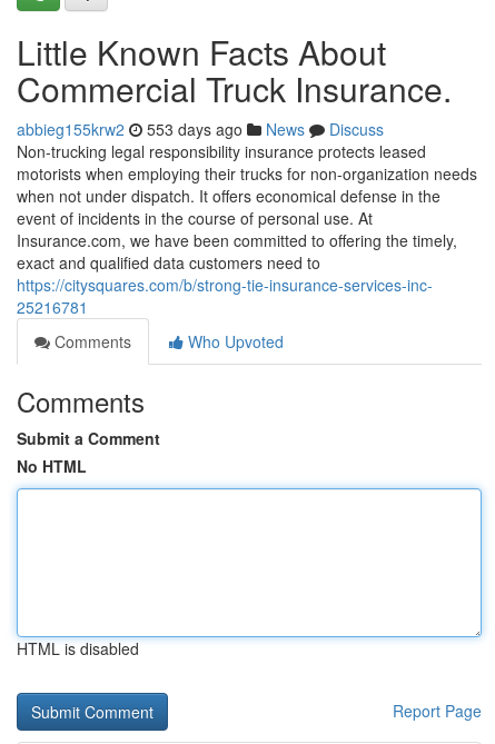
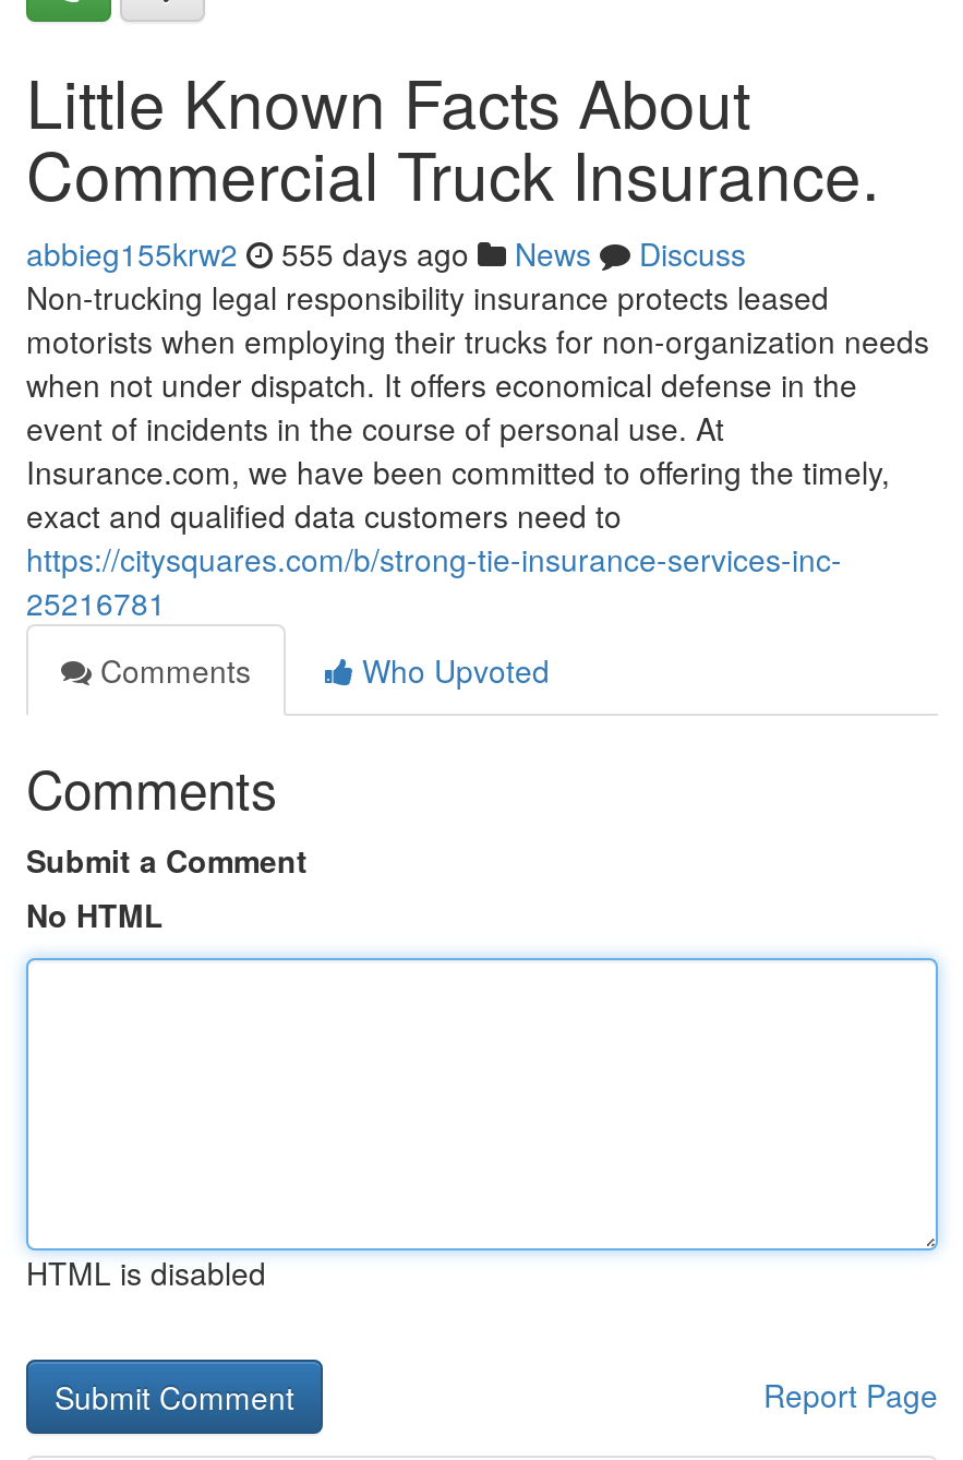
[17,118,384,140] abbieg155krw2 553 days ago News Discuss -> [26,231,746,275] abbieg155krw2 555 days ago News Discuss

